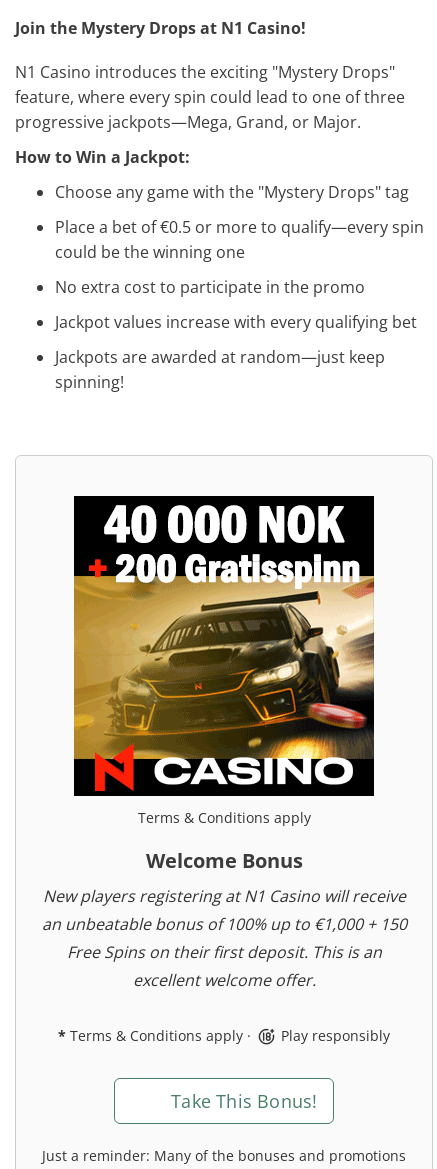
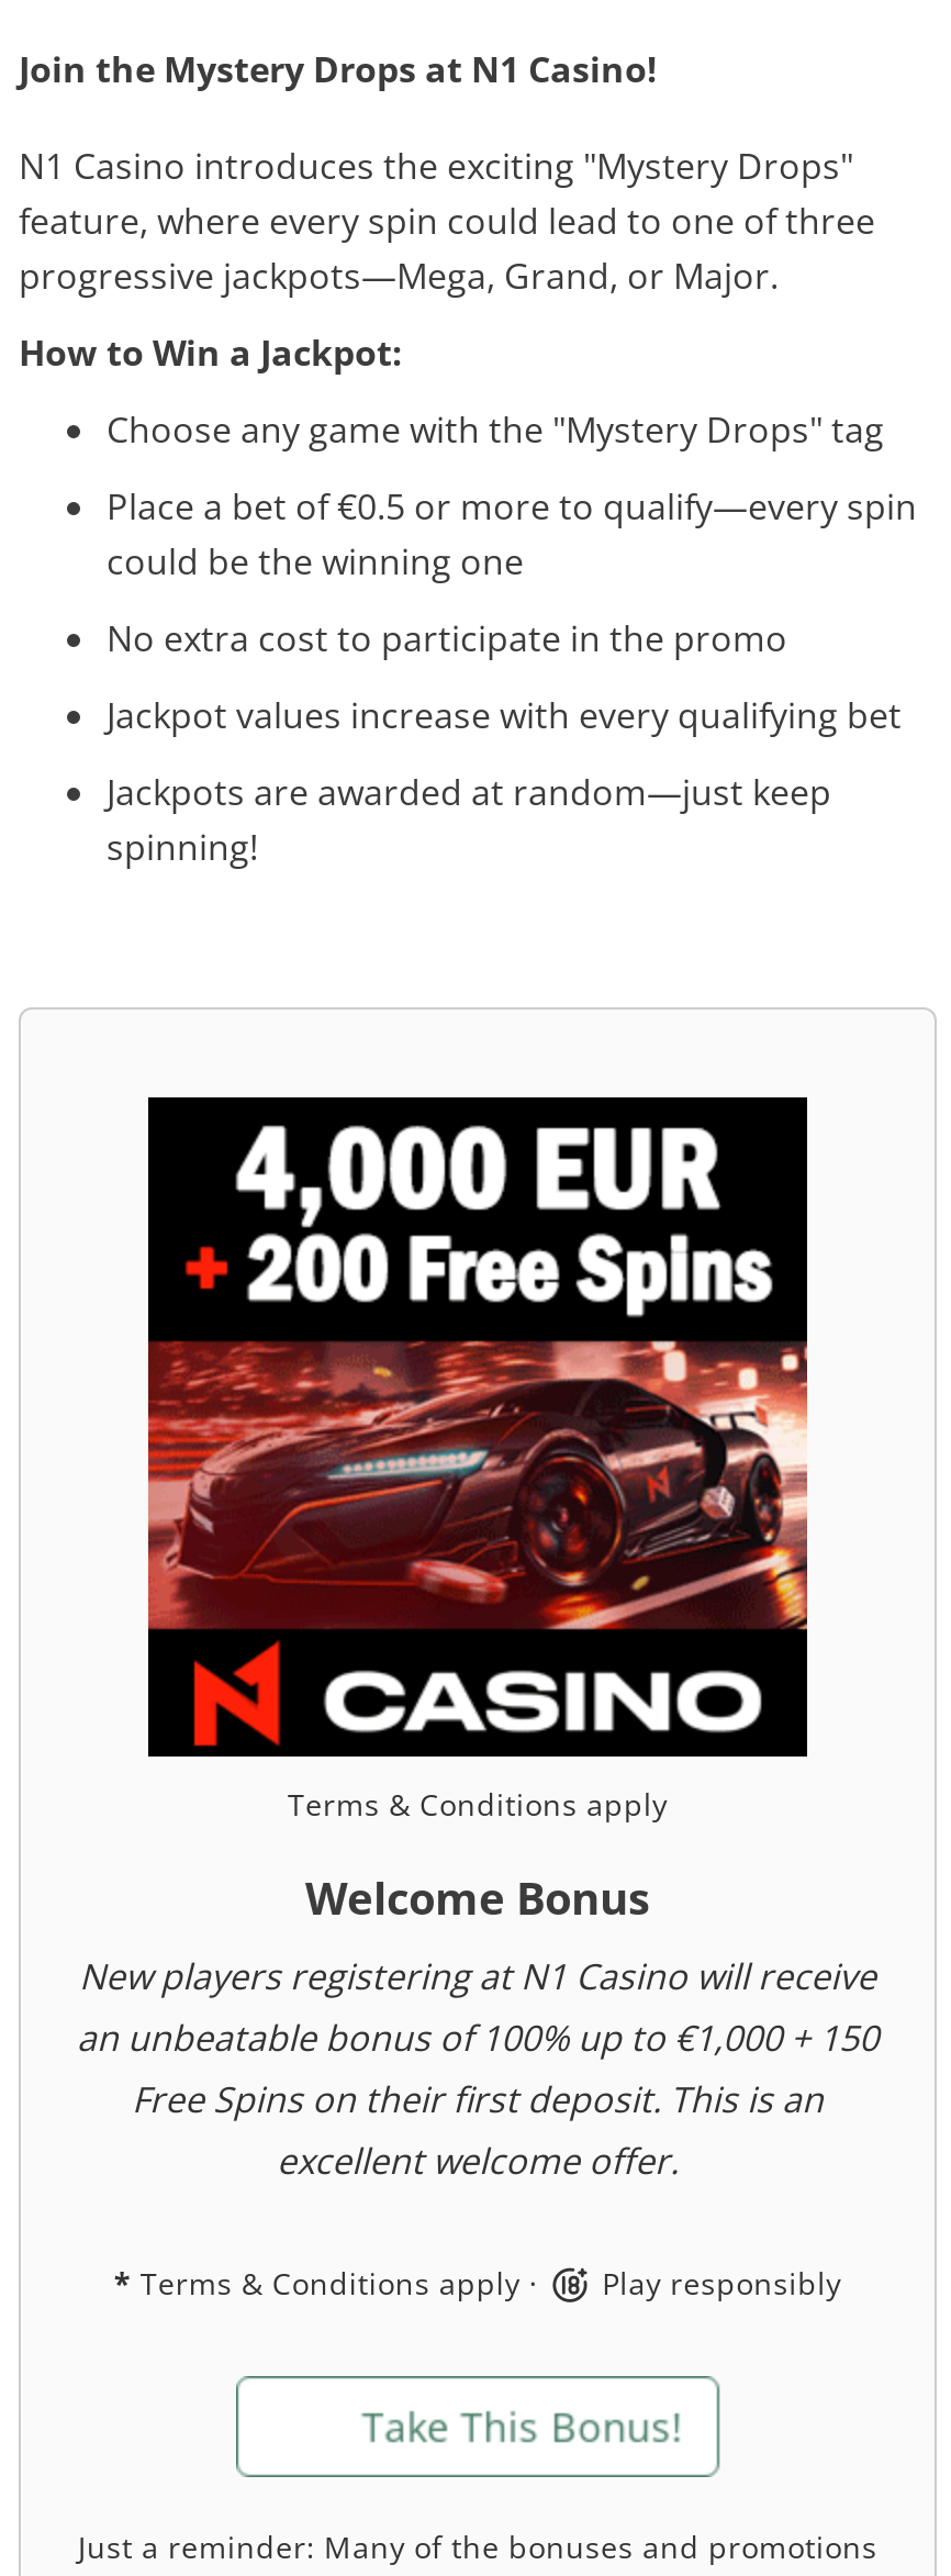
[73,504,375,760] [image] -> [146,1117,809,1677] [image]

